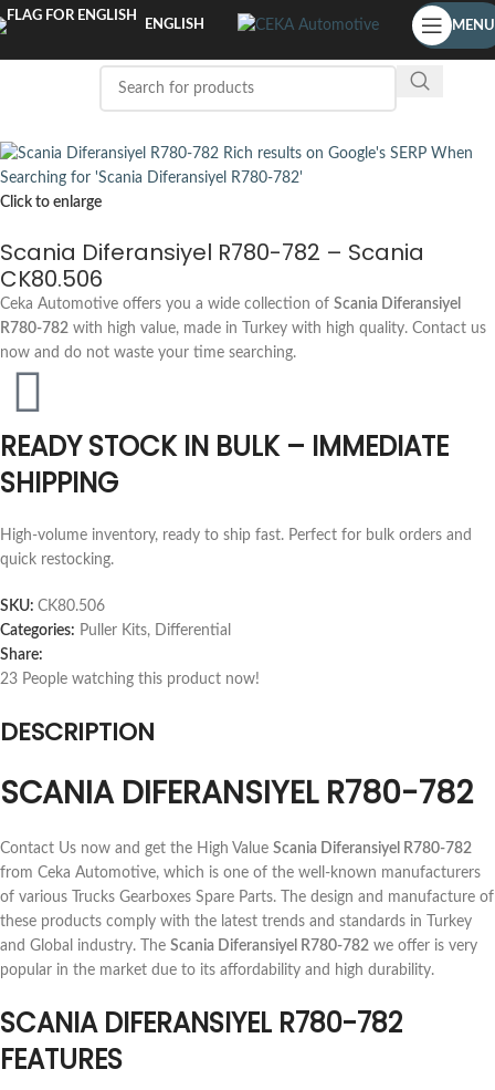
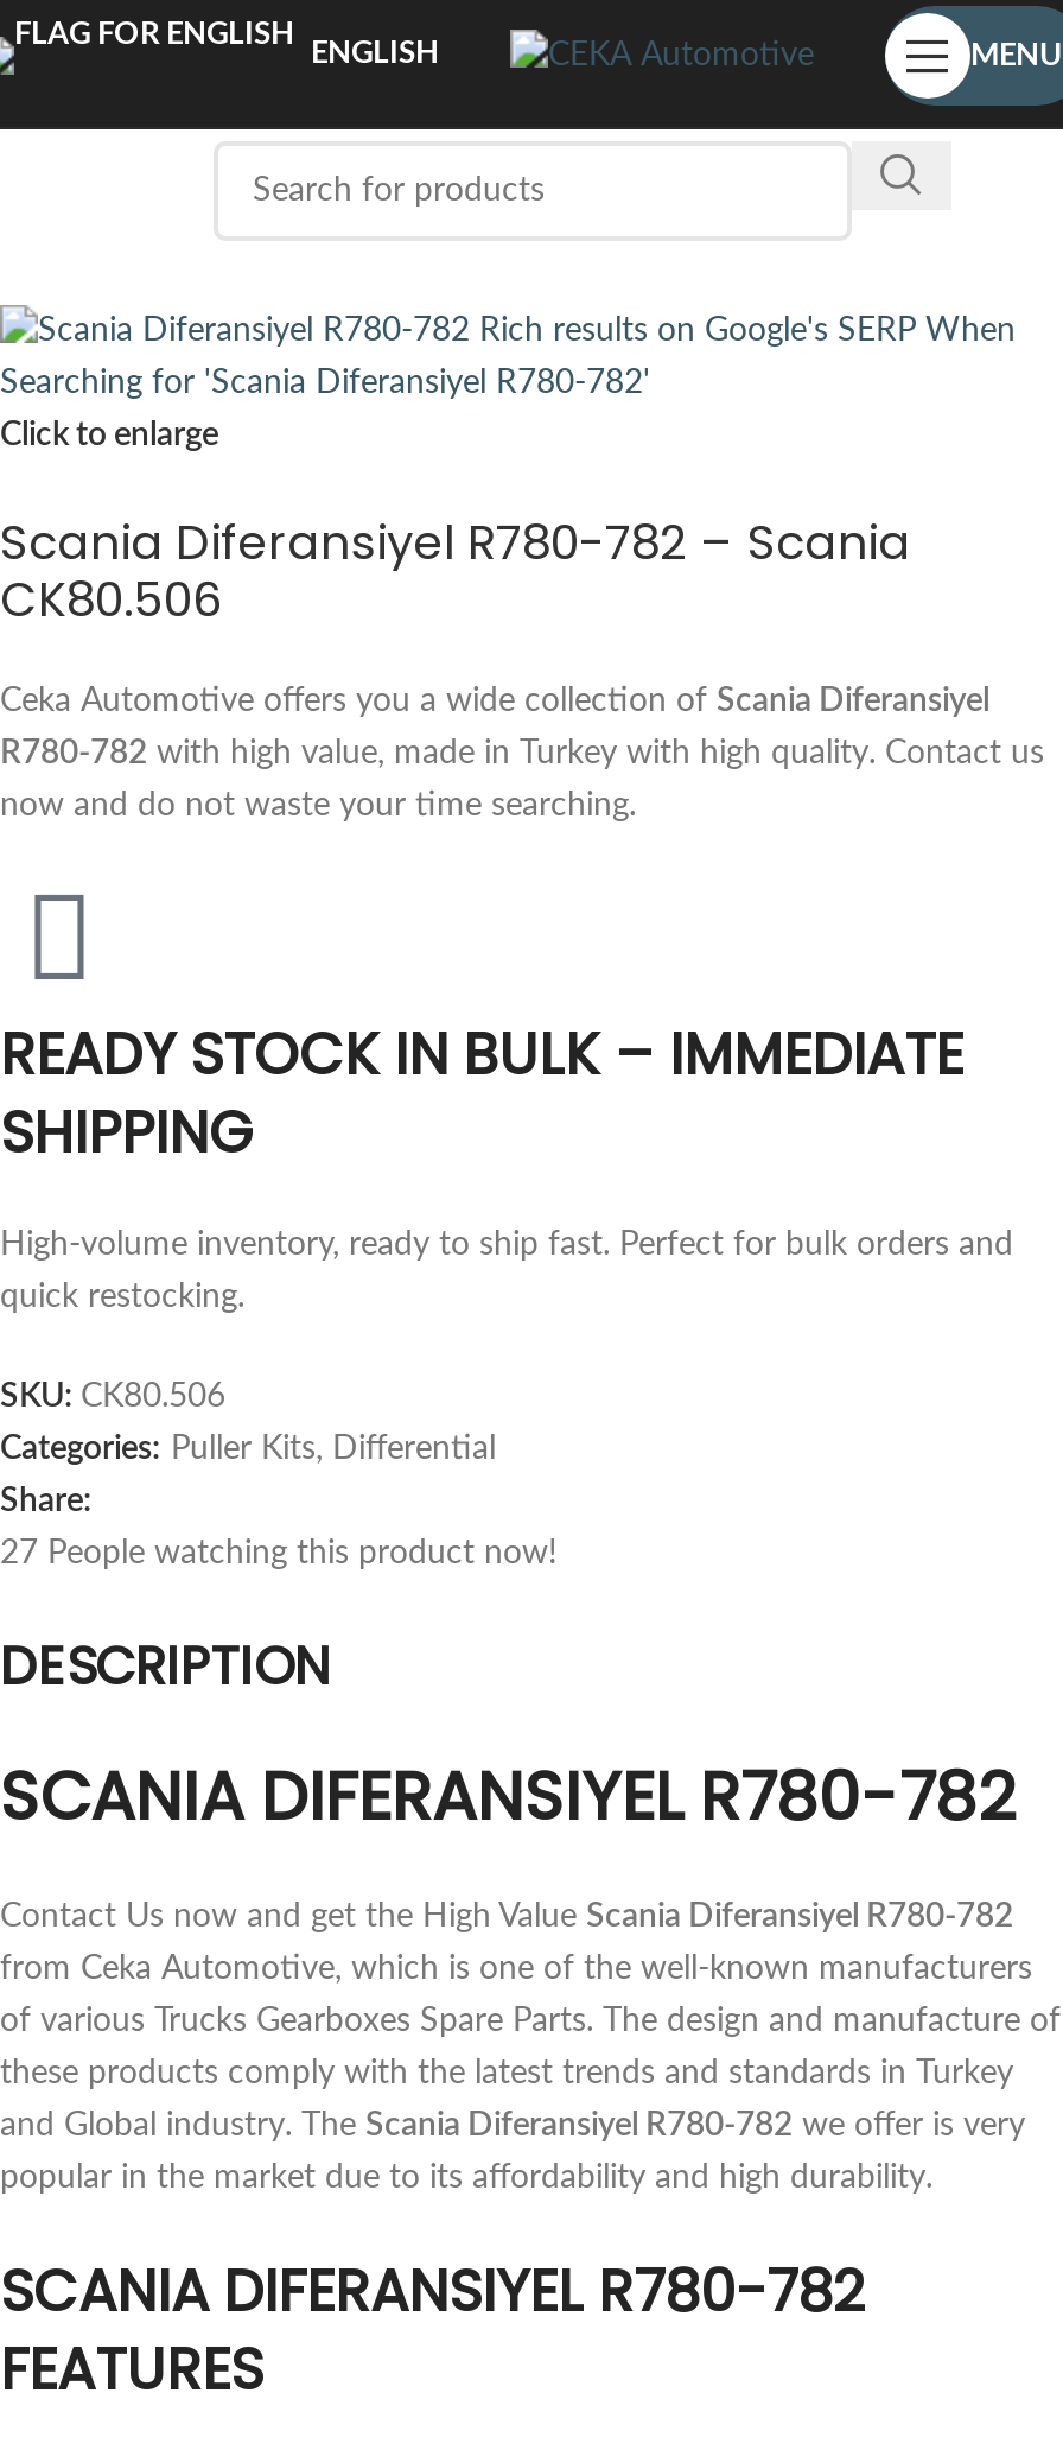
[0,672,260,687] 23 People watching this product now! -> [0,1537,558,1570] 27 People watching this product now!

